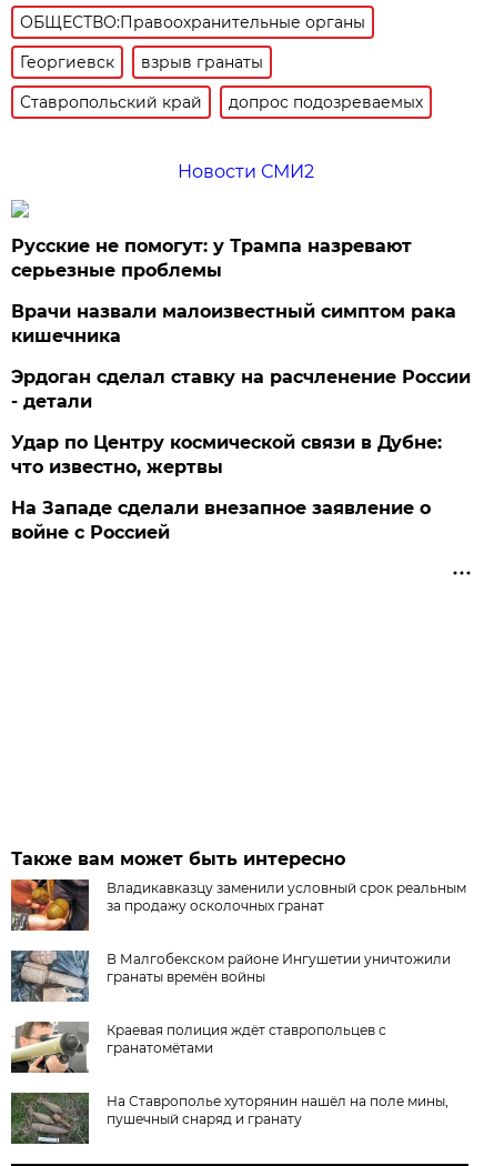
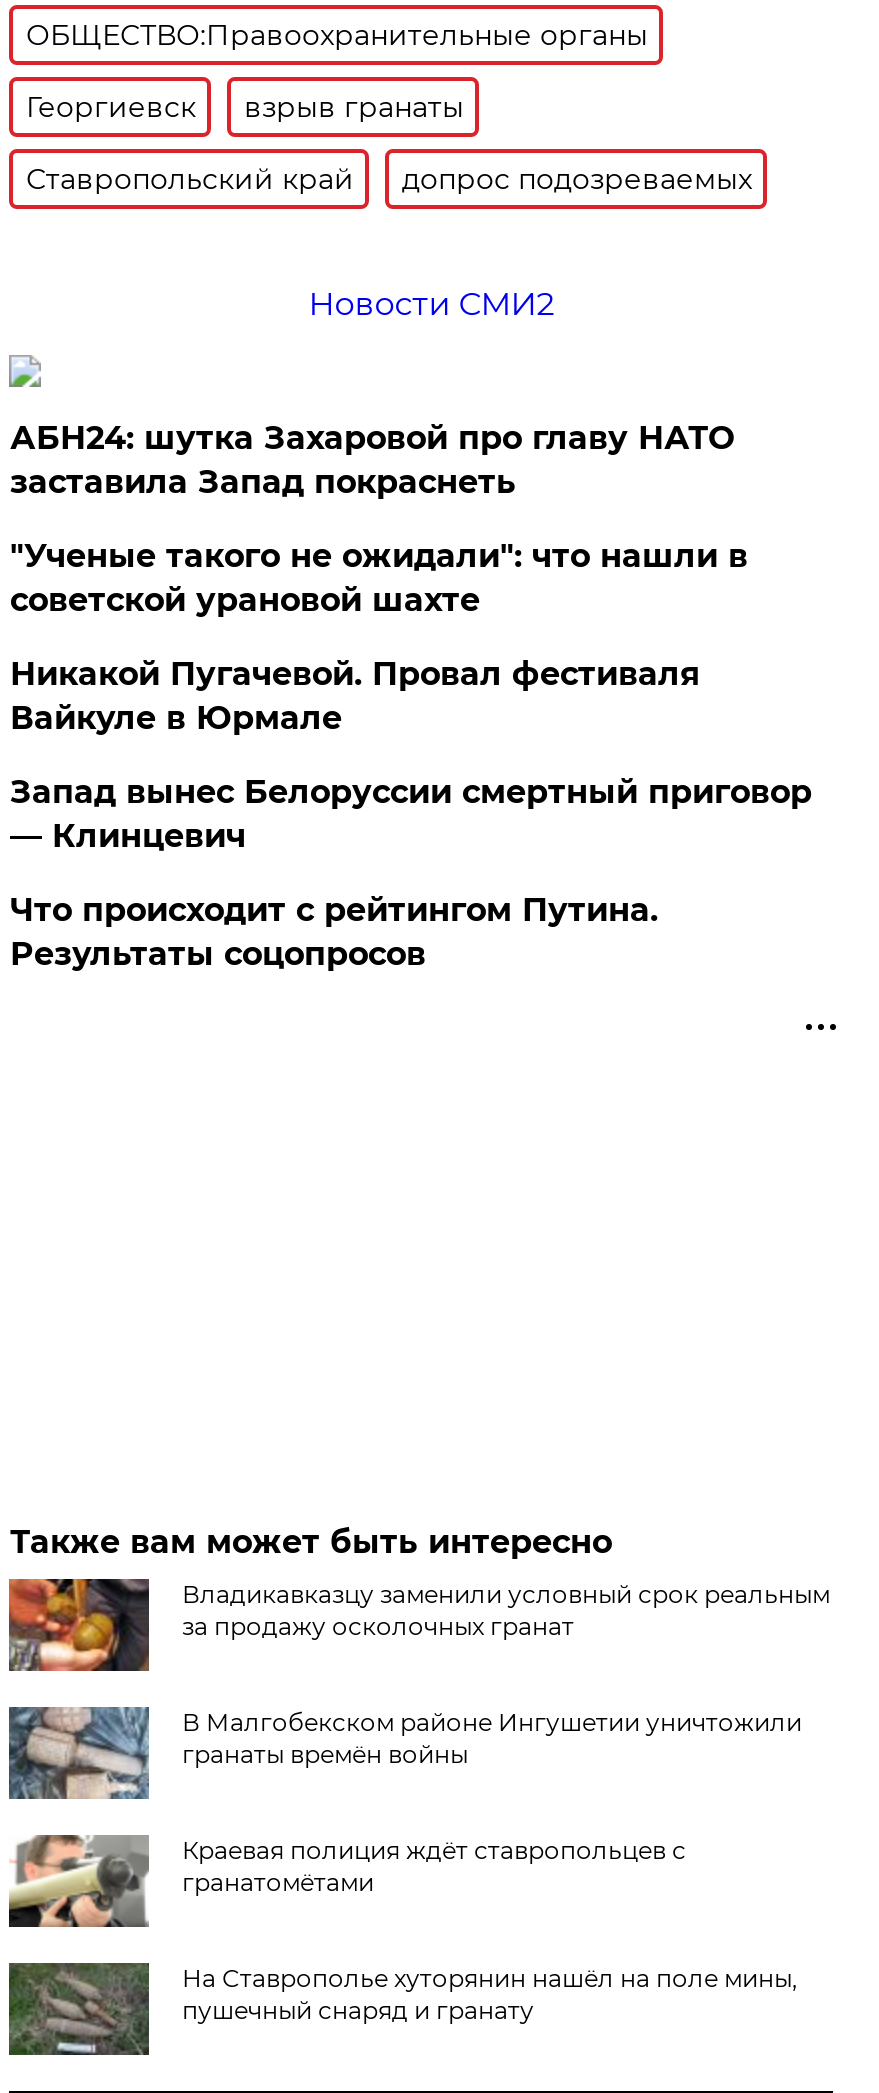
[12,235,412,281] Русские не помогут: у Трампа назревают | серьезные проблемы -> [10,419,734,501] АБН24: шутка Захаровой про главу НАТО | заставила Запад покраснеть
[12,301,457,346] Врачи назвали малоизвестный симптом рака | кишечника -> [10,537,748,619] "Ученые такого не ожидали": что нашли в | советской урановой шахте
[12,366,471,412] Эрдоган сделал ставку на расчленение России | - детали -> [10,655,700,737] Никакой Пугачевой. Провал фестиваля | Вайкуле в Юрмале
[12,432,442,477] Удар по Центру космической связи в Дубне: | что известно, жертвы -> [10,773,812,855] Запад вынес Белоруссии смертный приговор | — Клинцевич
[12,497,431,543] На Западе сделали внезапное заявление о | войне с Россией -> [10,891,658,973] Что происходит с рейтингом Путина. | Результаты соцопросов

